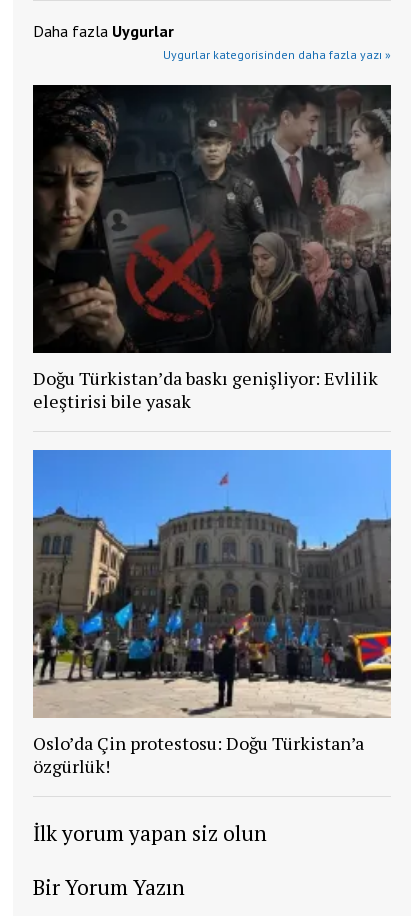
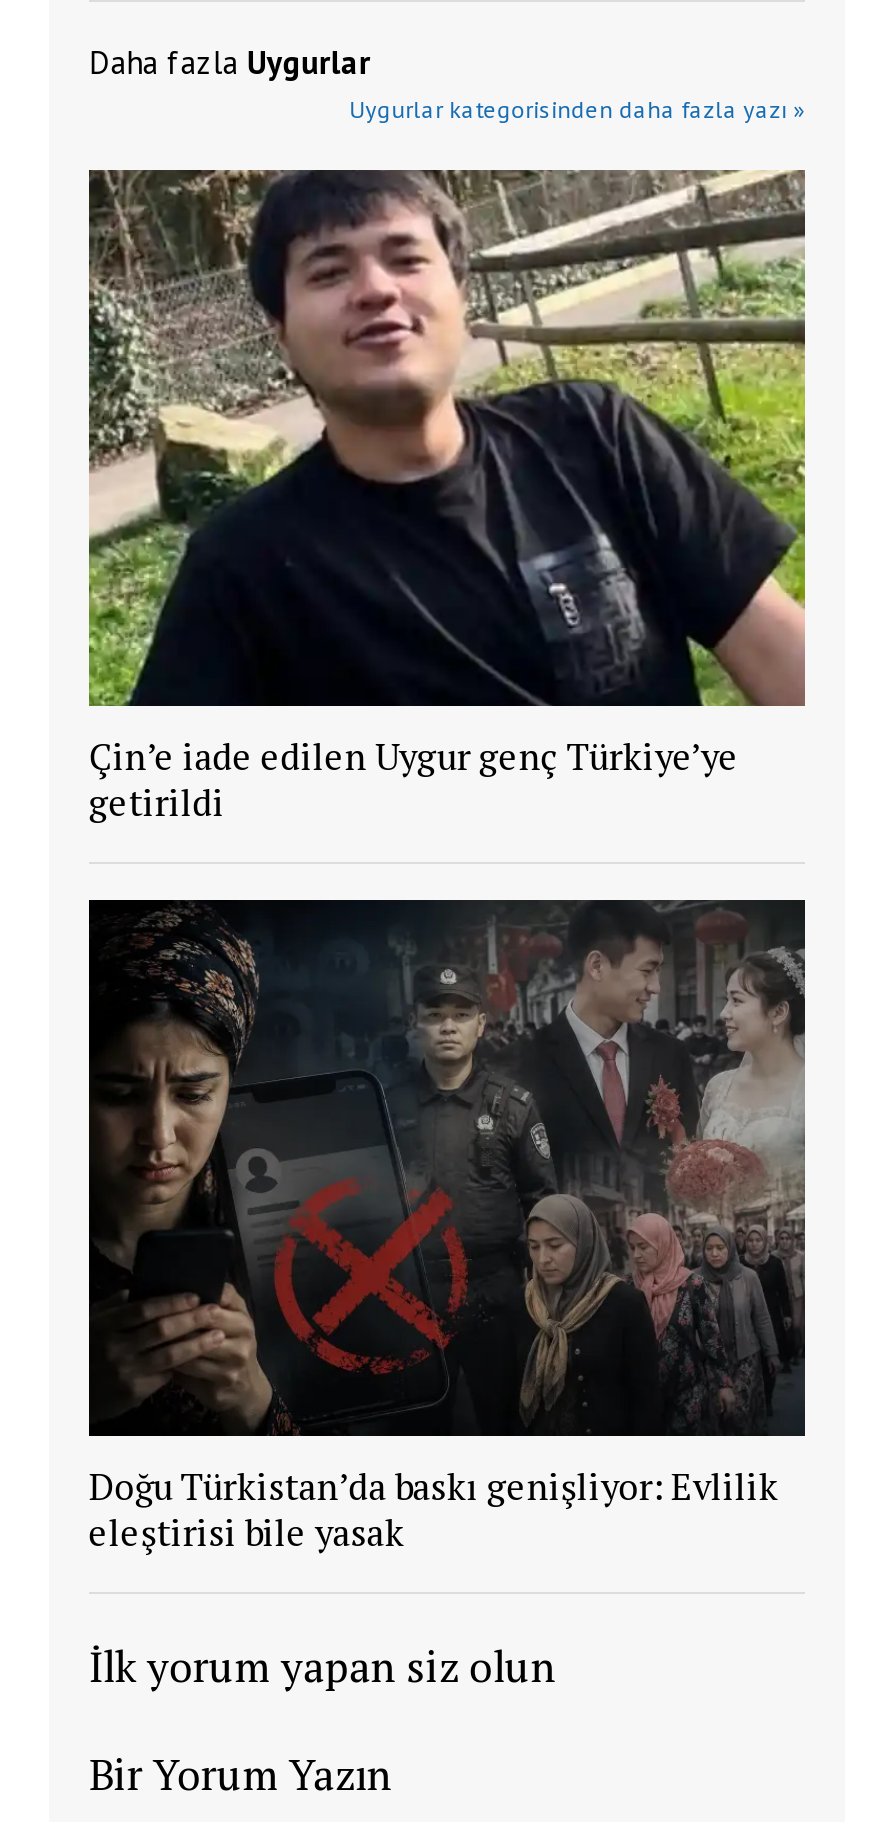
none -> [87,168,807,825] [image] | Çin’e iade edilen Uygur genç Türkiye’ye | getirildi
moved [33,84,393,413] -> [89,898,809,1556]: [image] | Doğu Türkistan’da baskı genişliyor: Evlilik | eleştirisi bile yasak
[32,449,392,778] [image] | Oslo’da Çin protestosu: Doğu Türkistan’a | özgürlük! -> none

